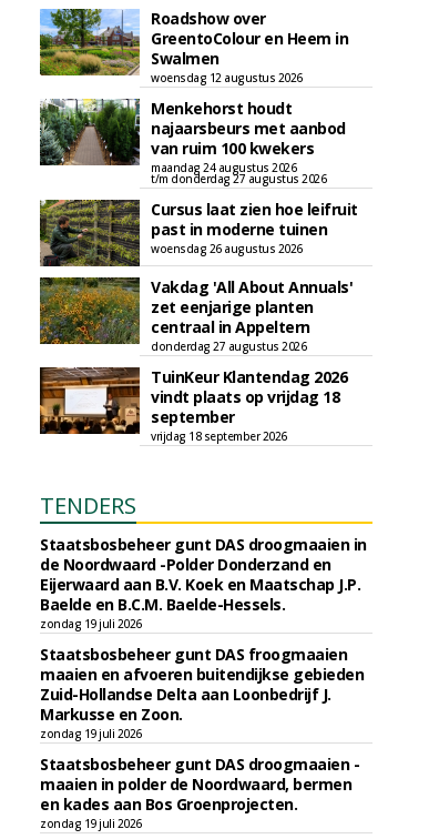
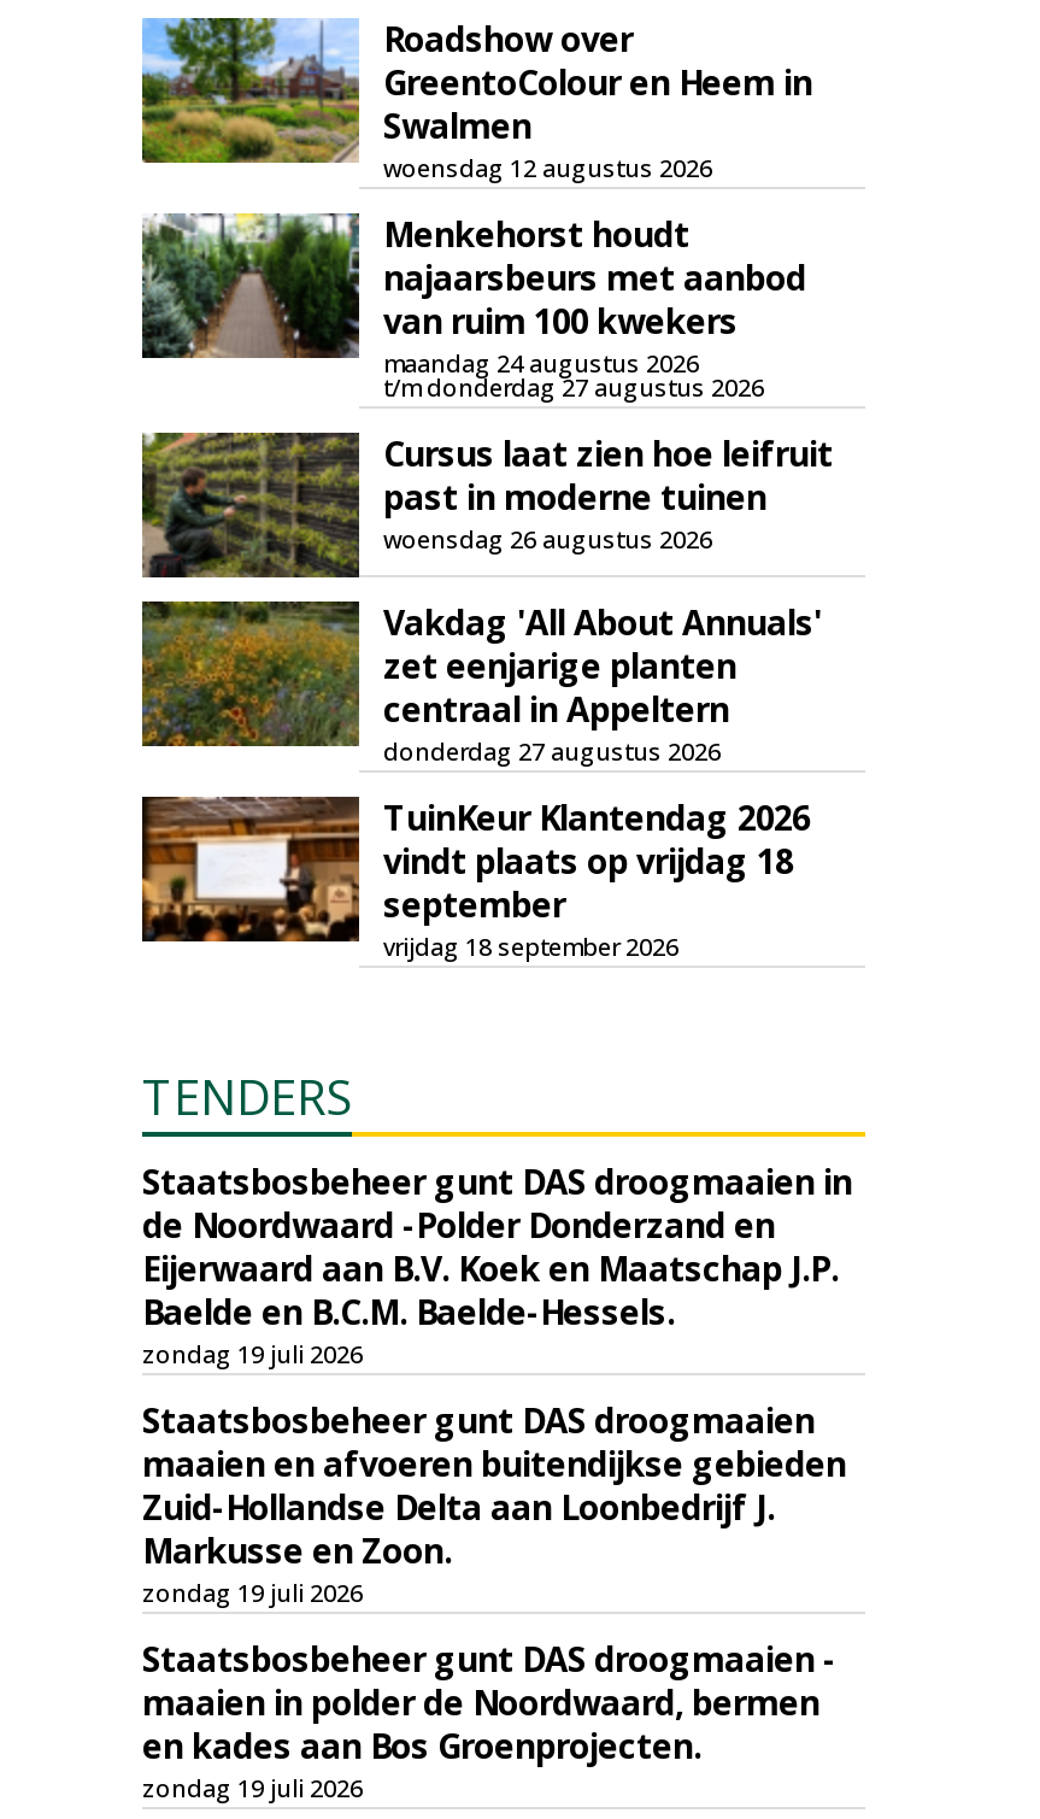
[40,644,347,665] Staatsbosbeheer gunt DAS froogmaaien -> [142,1397,815,1443] Staatsbosbeheer gunt DAS droogmaaien

